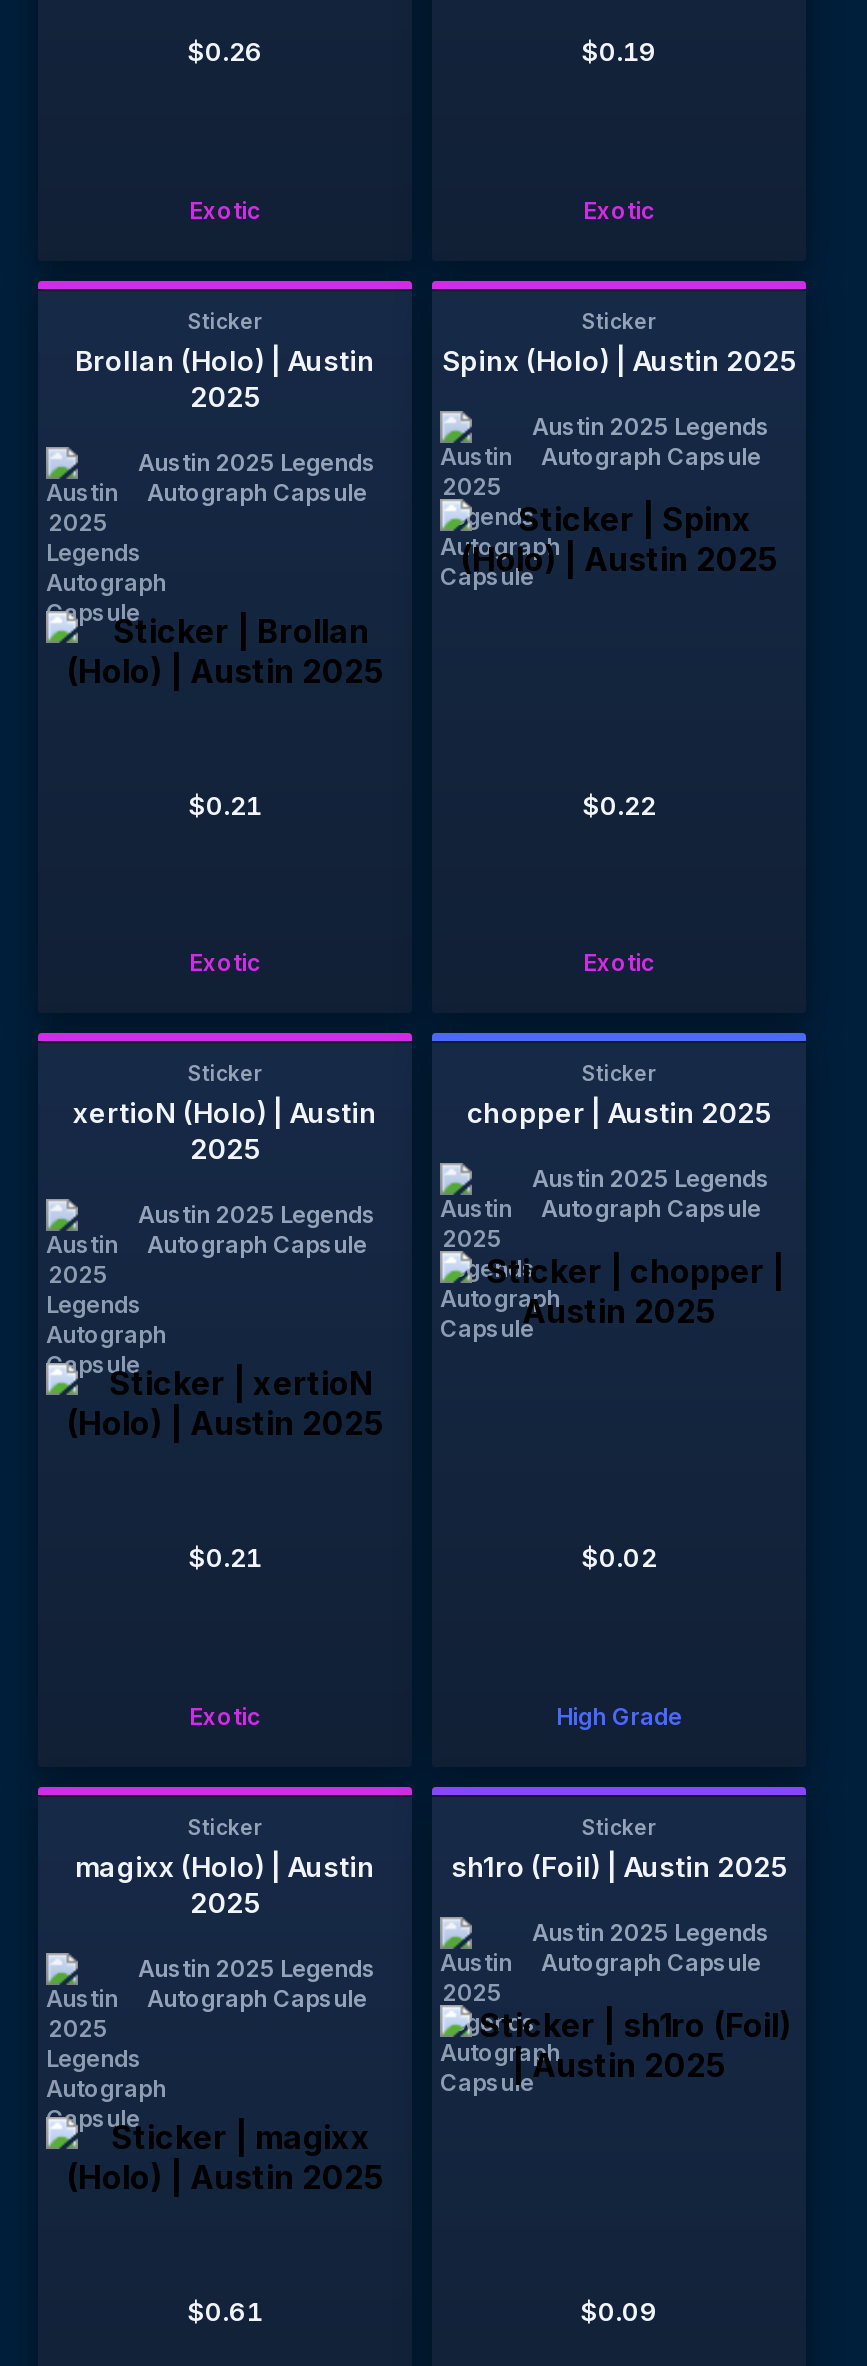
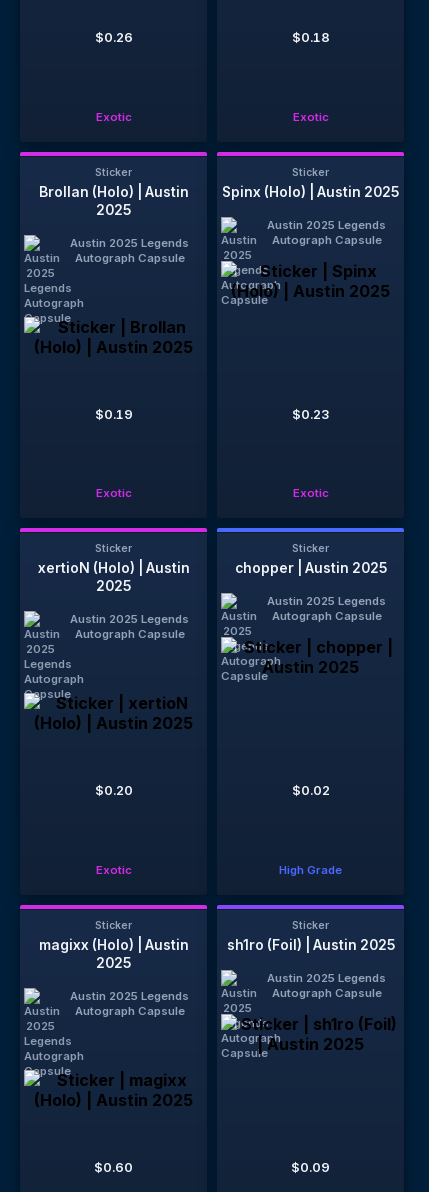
[581,37,657,67] $0.19 -> [291,30,329,45] $0.18
[188,790,262,820] $0.21 -> [94,407,132,422] $0.19
[582,790,656,820] $0.22 -> [292,407,329,422] $0.23
[188,1543,262,1573] $0.21 -> [94,783,132,798] $0.20
[187,2297,263,2327] $0.61 -> [94,1160,133,1175] $0.60

